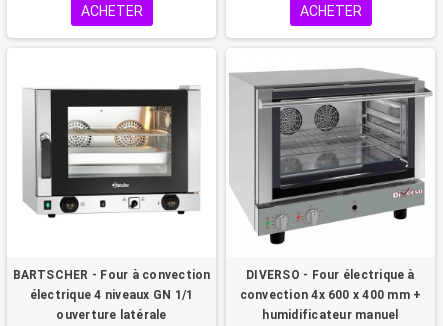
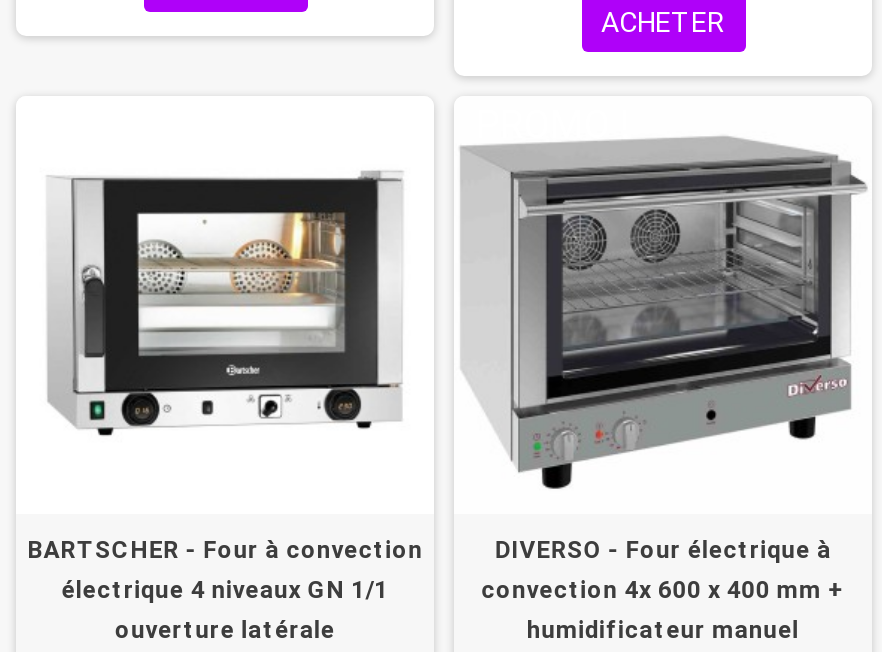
[80,3,142,19] ACHETER -> none

